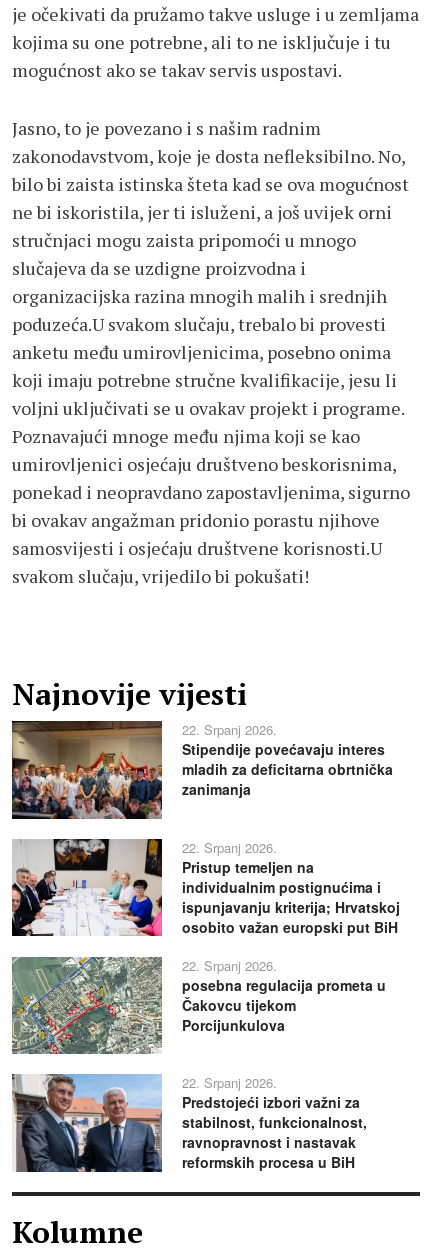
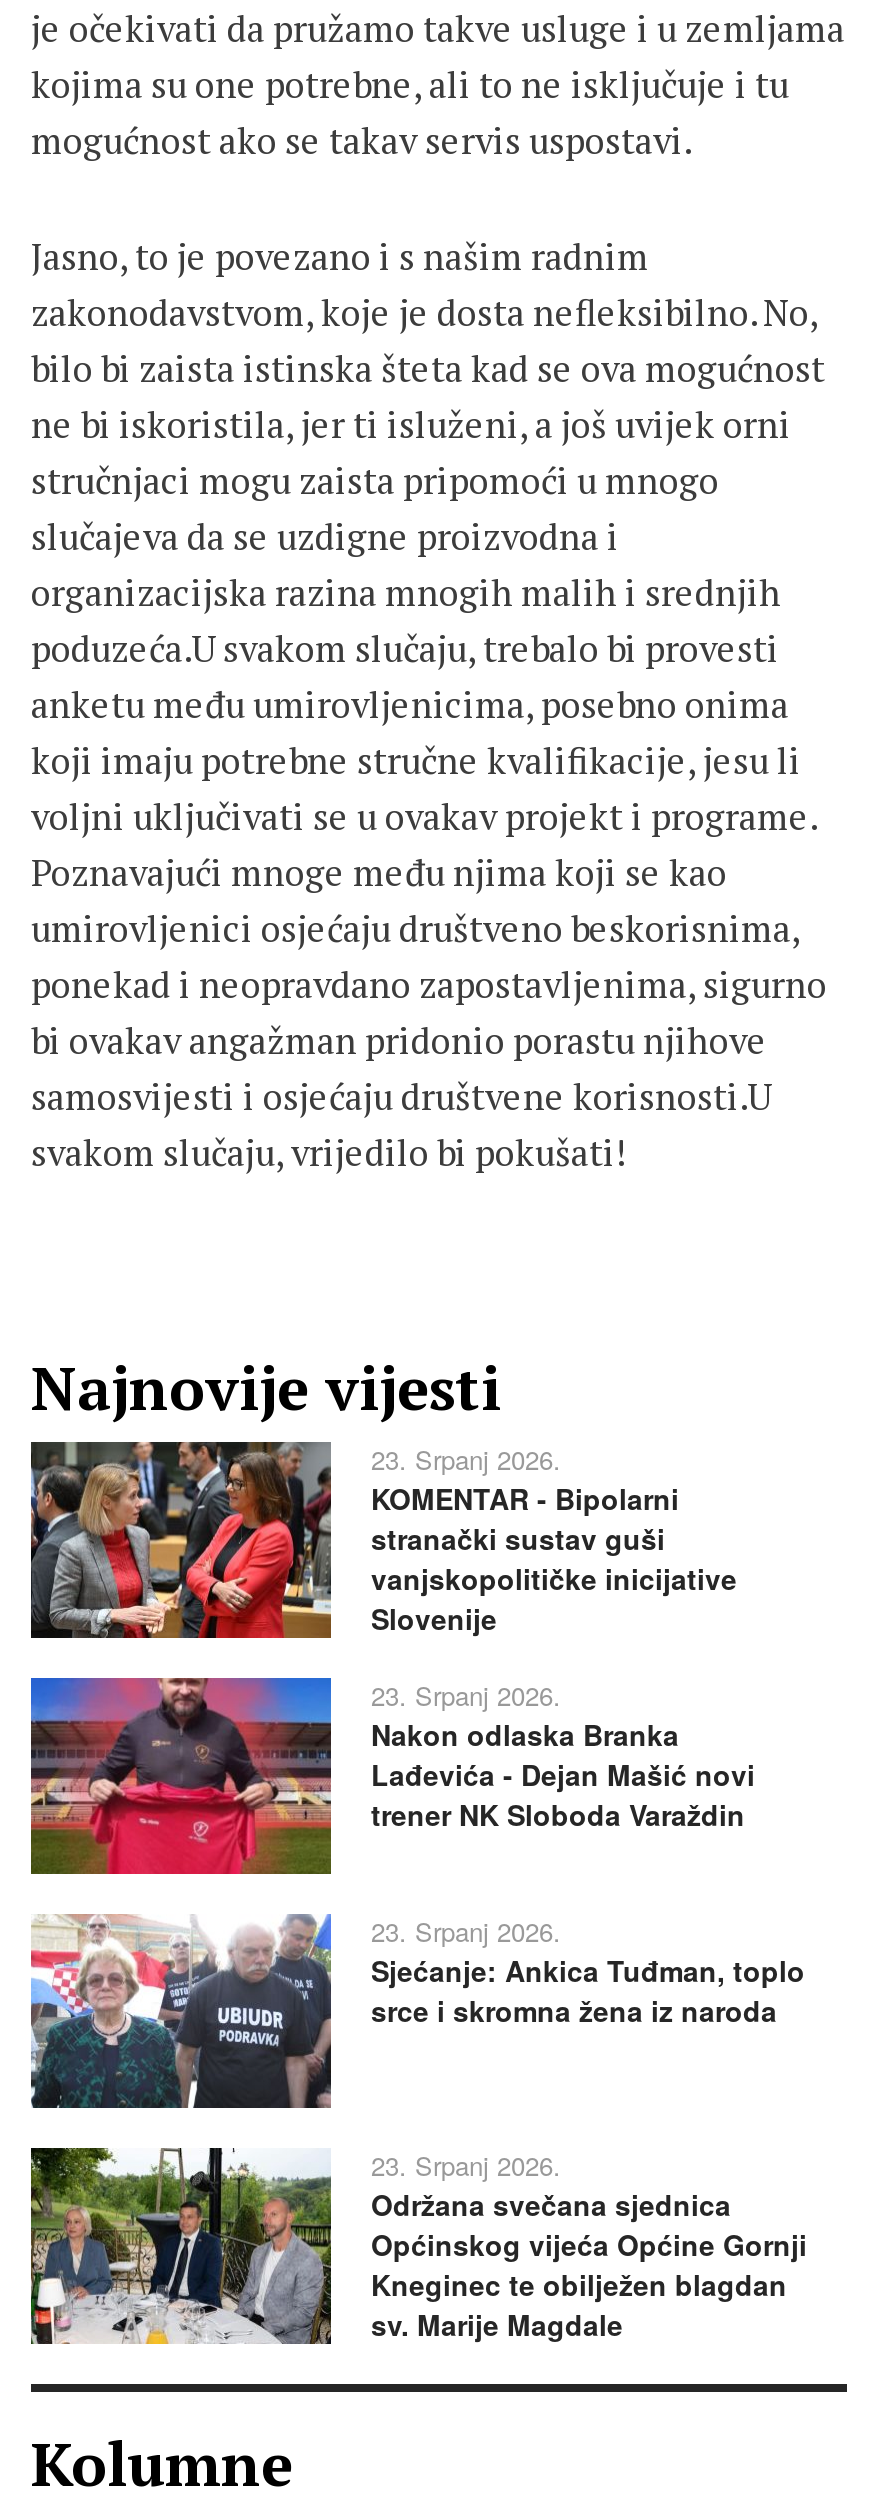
[12,720,393,820] [image] | 22. Srpanj 2026. | Stipendije povećavaju interes | mladih za deficitarna obrtnička | zanimanja -> [31,1440,737,1640] [image] | 23. Srpanj 2026. | KOMENTAR - Bipolarni | stranački sustav guši | vanjskopolitičke inicijative | Slovenije
[12,838,400,937] [image] | 22. Srpanj 2026. | Pristup temeljen na | individualnim postignućima i | ispunjavanju kriterija; Hrvatskoj | osobito važan europski put BiH -> [29,1676,755,1876] [image] | 23. Srpanj 2026. | Nakon odlaska Branka | Lađevića - Dejan Mašić novi | trener NK Sloboda Varaždin
[11,956,386,1055] [image] | 22. Srpanj 2026. | posebna regulacija prometa u | Čakovcu tijekom | Porcijunkulova -> [29,1911,805,2110] [image] | 23. Srpanj 2026. | Sjećanje: Ankica Tuđman, toplo | srce i skromna žena iz naroda
[12,1073,367,1173] [image] | 22. Srpanj 2026. | Predstojeći izbori važni za | stabilnost, funkcionalnost, | ravnopravnost i nastavak | reformskih procesa u BiH -> [29,2146,807,2346] [image] | 23. Srpanj 2026. | Održana svečana sjednica | Općinskog vijeća Općine Gornji | Kneginec te obilježen blagdan | sv. Marije Magdale

